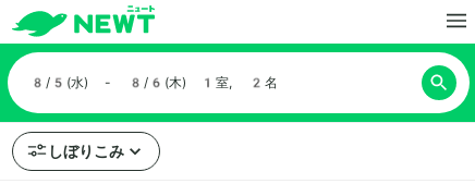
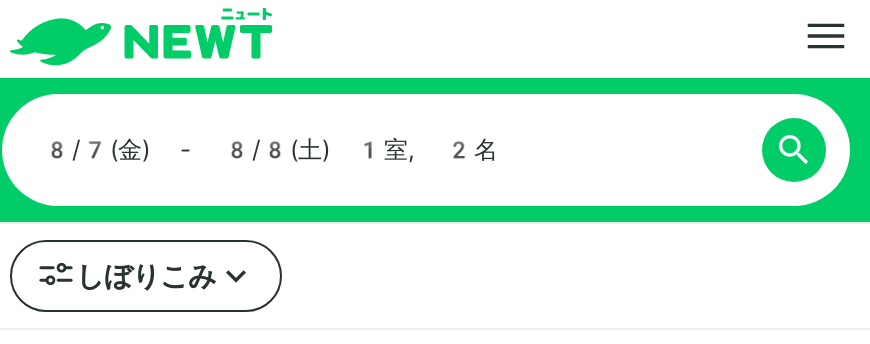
[29,75,278,90] 8/5(水) - 8/6(木) 1室, 2名 -> [42,135,498,163] 8/7(金) - 8/8(土) 1室, 2名

